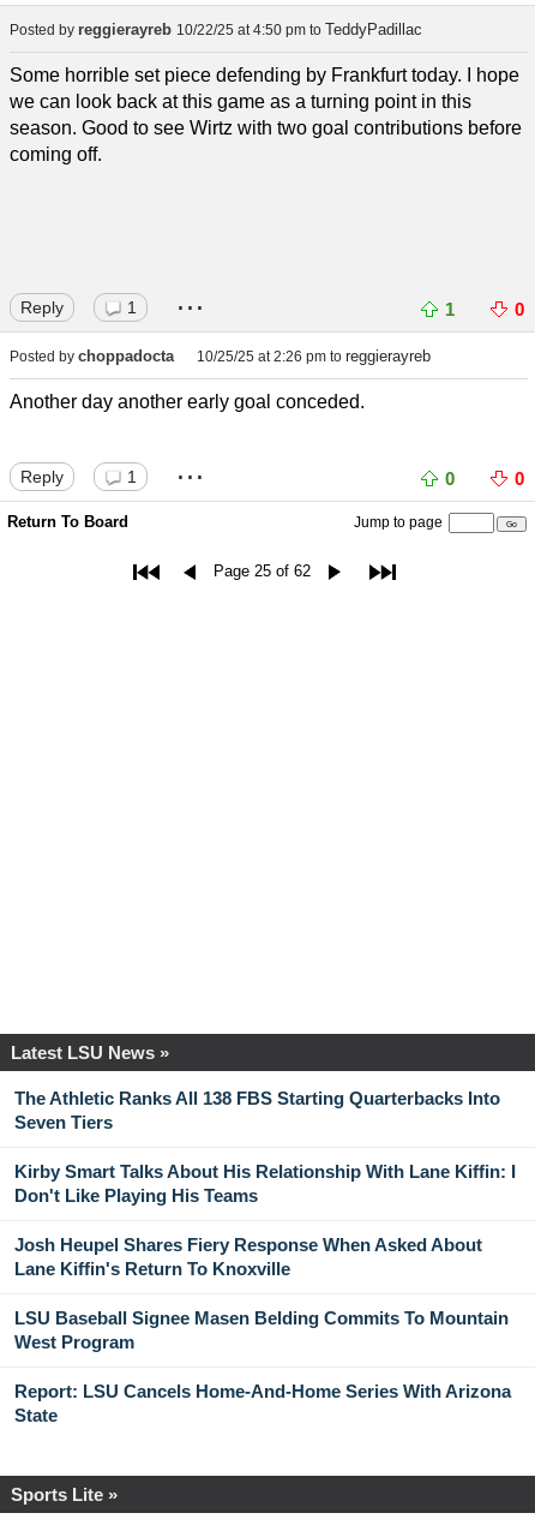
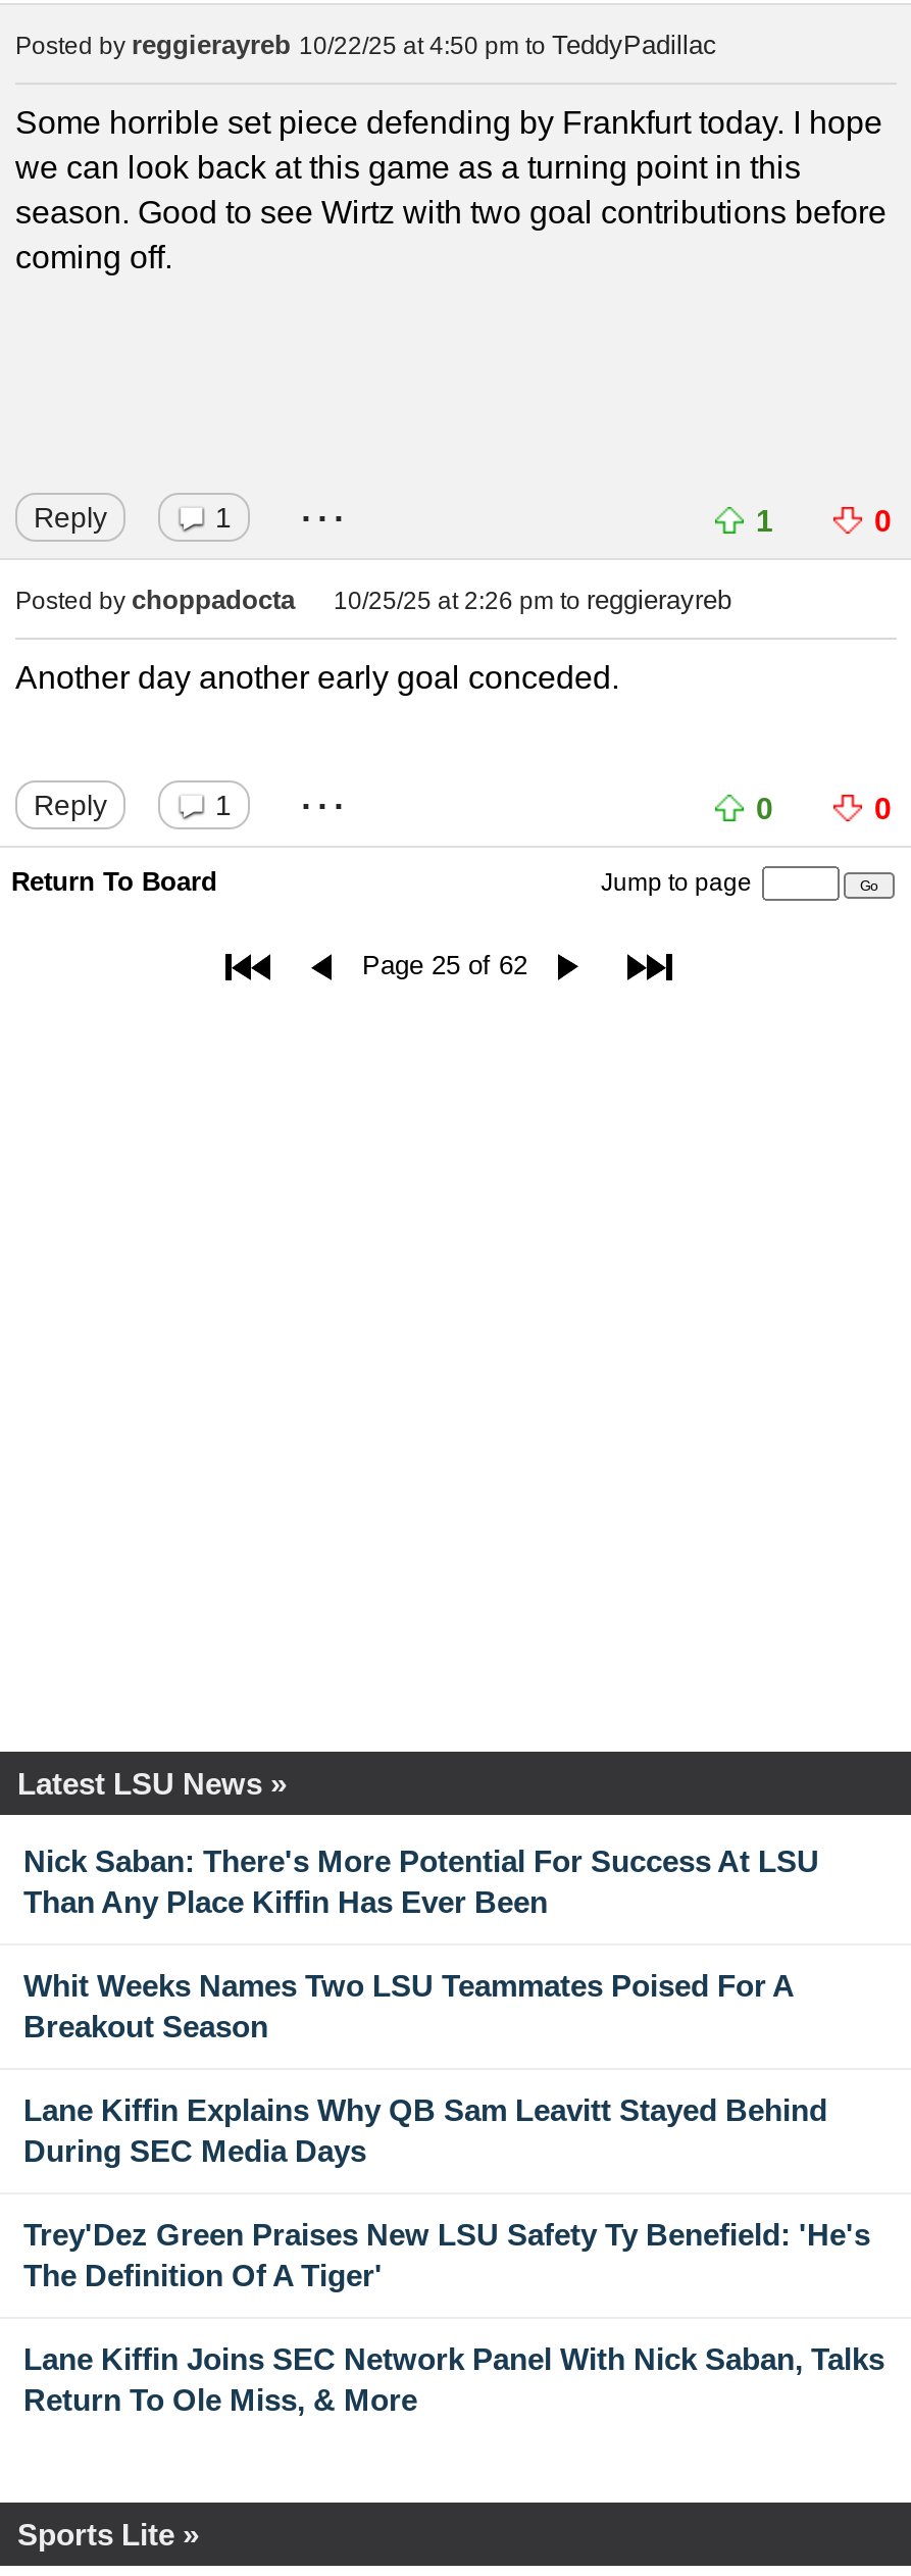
[14,1088,500,1132] The Athletic Ranks All 138 FBS Starting Quarterbacks Into | Seven Tiers -> [23,1843,819,1918] Nick Saban: There's More Potential For Success At LSU | Than Any Place Kiffin Has Ever Been
[14,1161,516,1205] Kirby Smart Talks About His Relationship With Lane Kiffin: I | Don't Like Playing His Teams -> [23,1967,793,2043] Whit Weeks Names Two LSU Teammates Poised For A | Breakout Season
[14,1234,482,1278] Josh Heupel Shares Fiery Response When Asked About | Lane Kiffin's Return To Knoxville -> [23,2092,827,2167] Lane Kiffin Explains Why QB Sam Leavitt Stayed Behind | During SEC Media Days
[14,1307,509,1352] LSU Baseball Signee Masen Belding Commits To Mountain | West Program -> [23,2216,870,2292] Trey'Dez Green Praises New LSU Safety Ty Benefield: 'He's | The Definition Of A Tiger'
[14,1381,511,1425] Report: LSU Cancels Home-And-Home Series With Arizona | State -> [23,2341,884,2416] Lane Kiffin Joins SEC Network Panel With Nick Saban, Talks | Return To Ole Miss, & More

